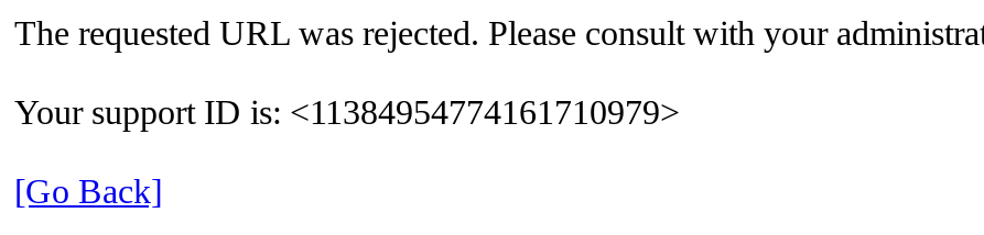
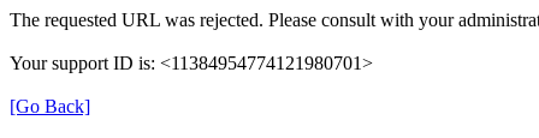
[14,93,680,131] Your support ID is: <11384954774161710979> -> [10,53,373,73] Your support ID is: <11384954774121980701>

